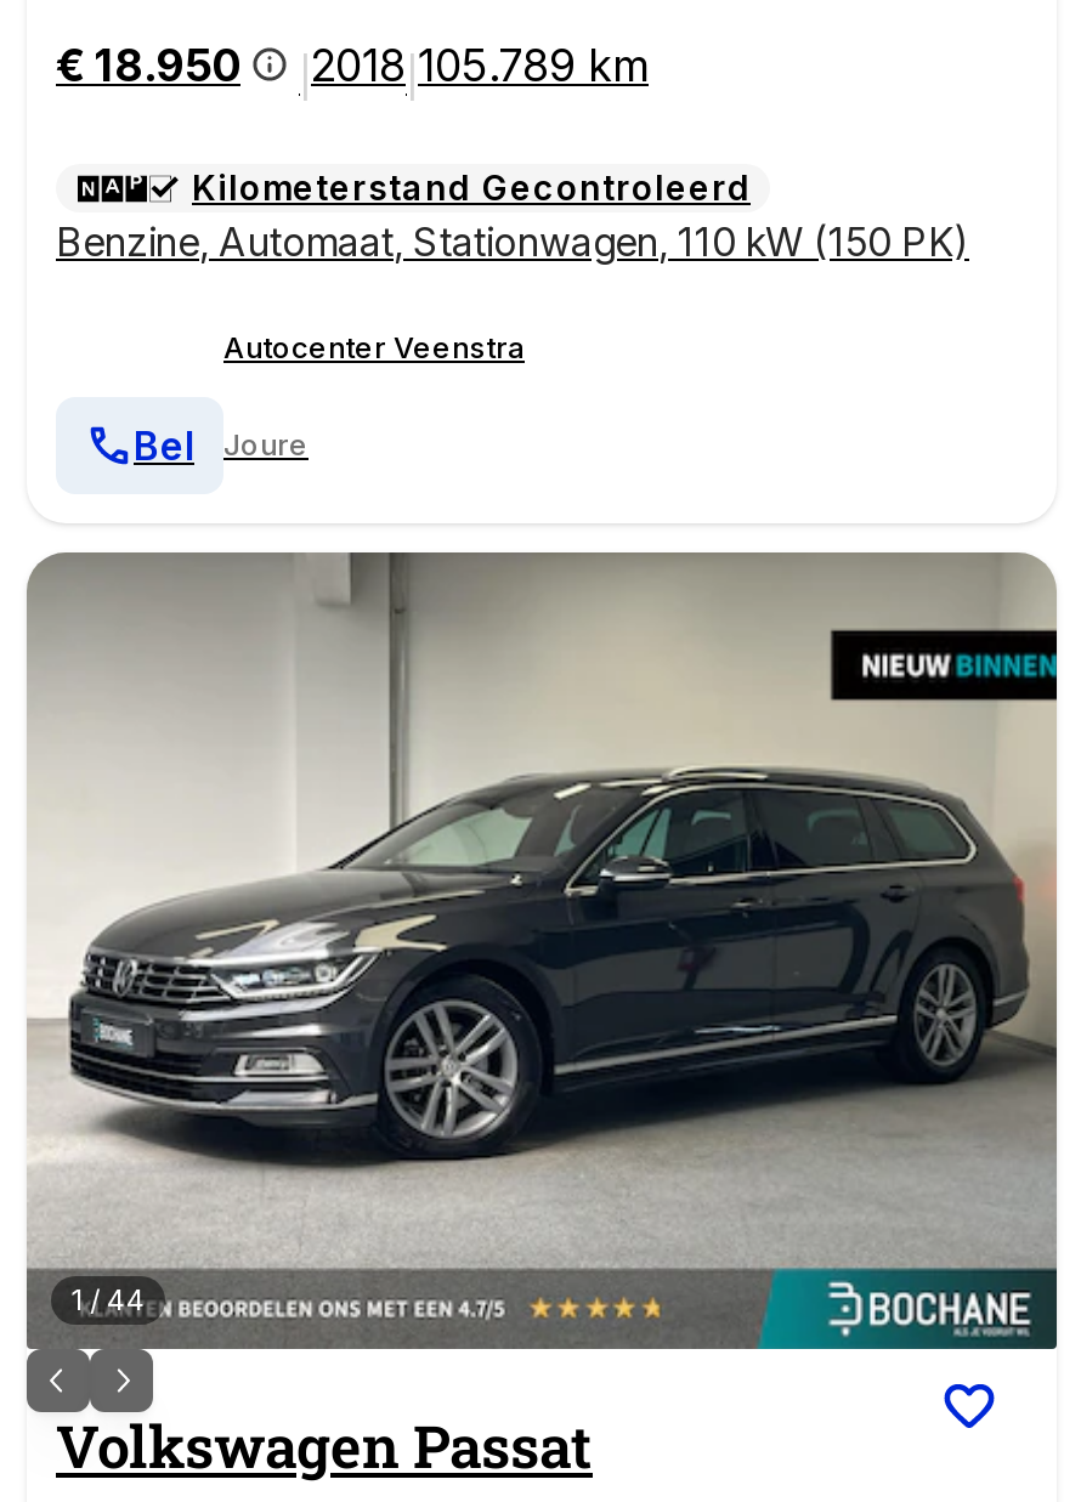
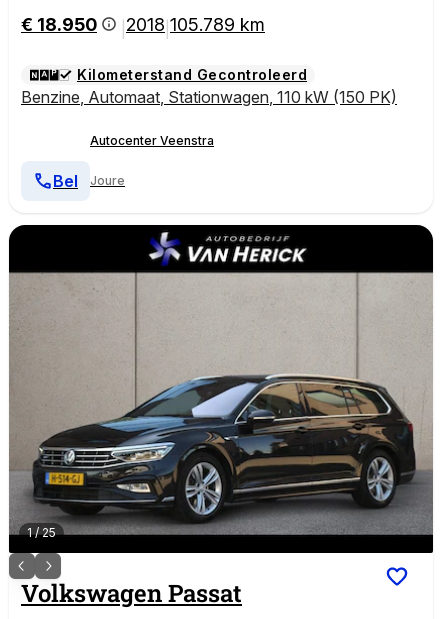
[24,550,1059,1351] [image] | 1 / 44 -> [9,224,434,554] [image] | 1 / 25

